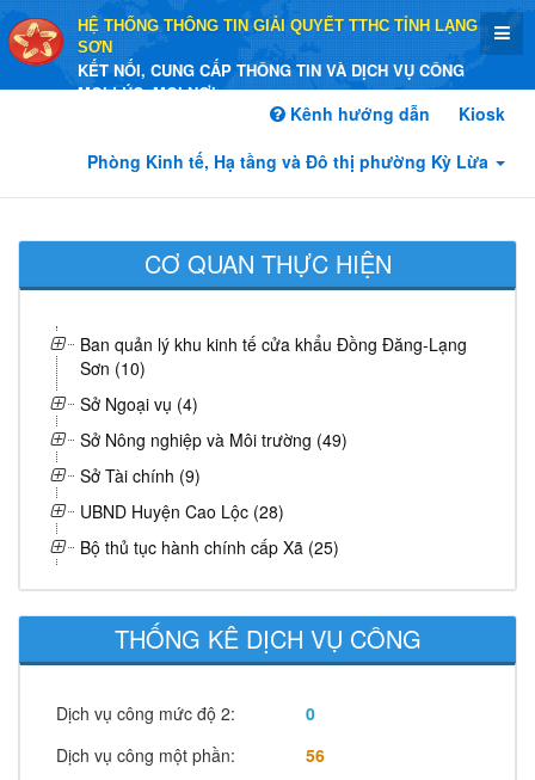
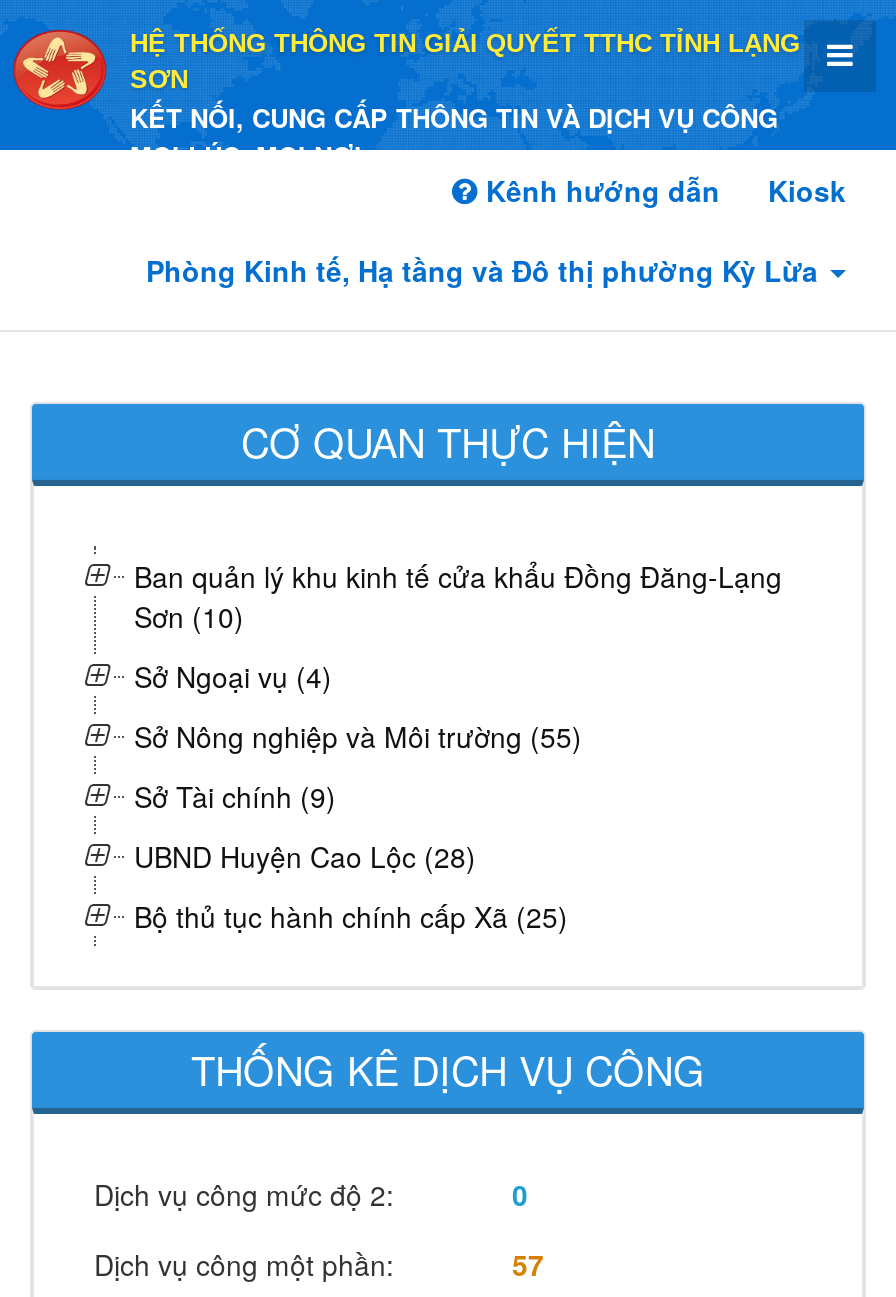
[80,428,348,452] Sở Nông nghiệp và Môi trường (49) -> [134,716,582,756] Sở Nông nghiệp và Môi trường (55)
[306,743,325,767] 56 -> [512,1244,544,1284] 57

